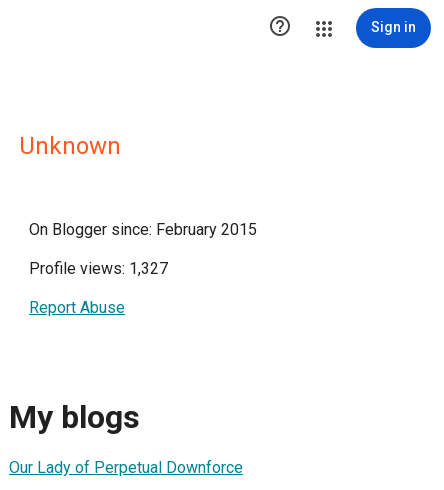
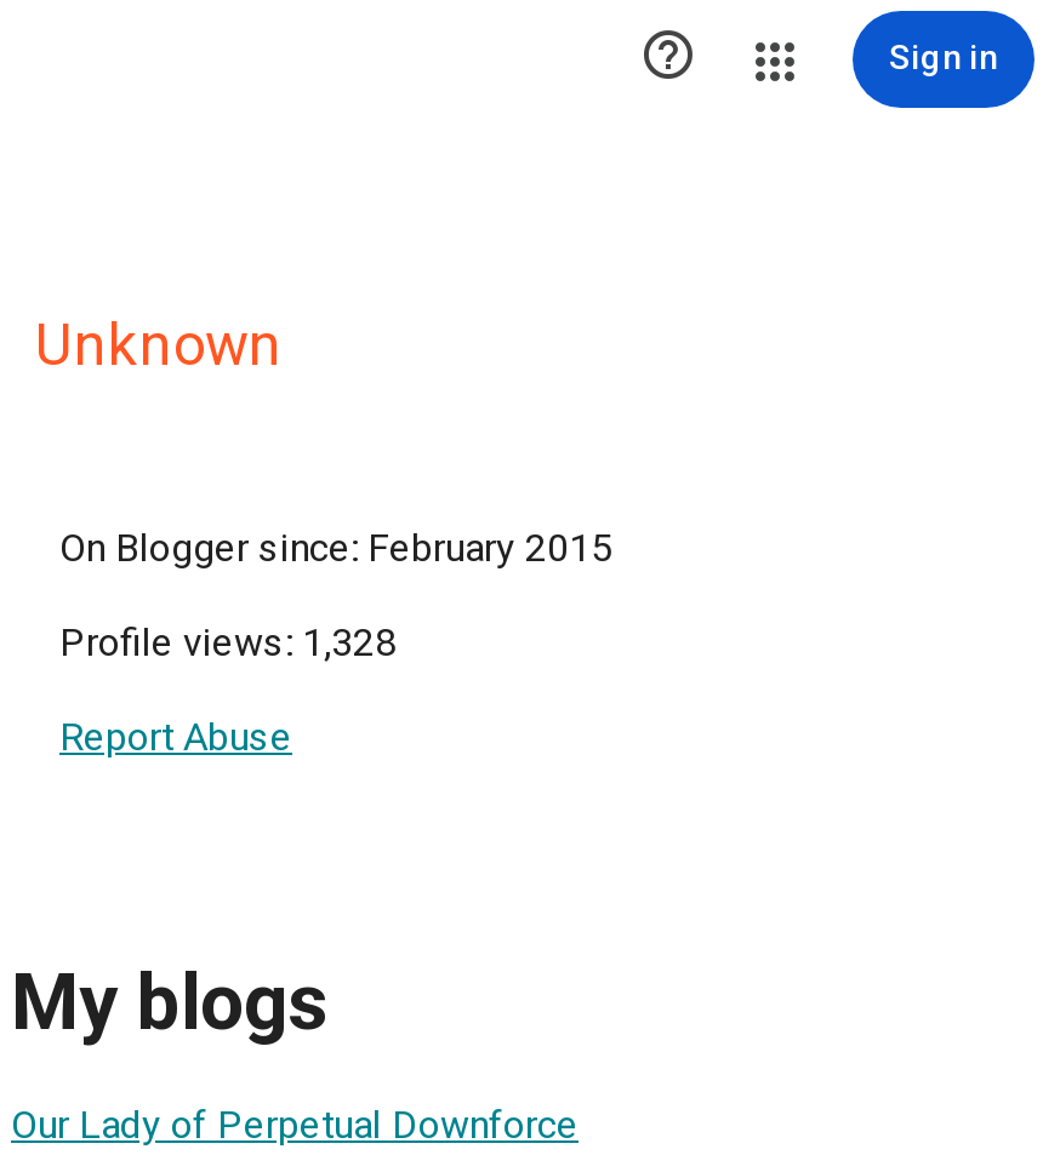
[29,259,168,278] Profile views: 1,327 -> [59,619,397,665] Profile views: 1,328

